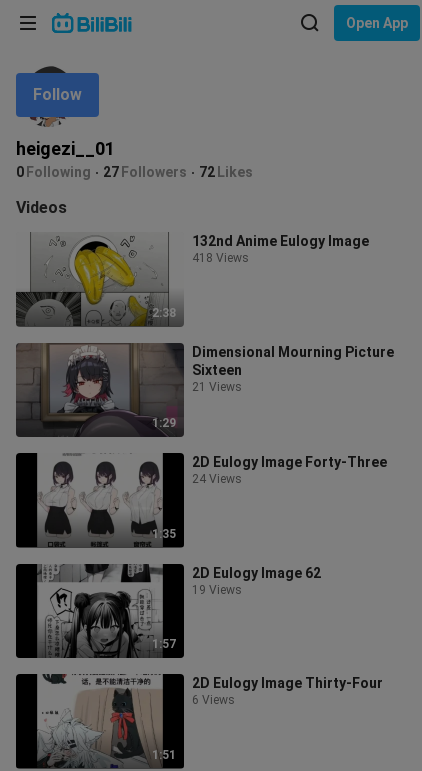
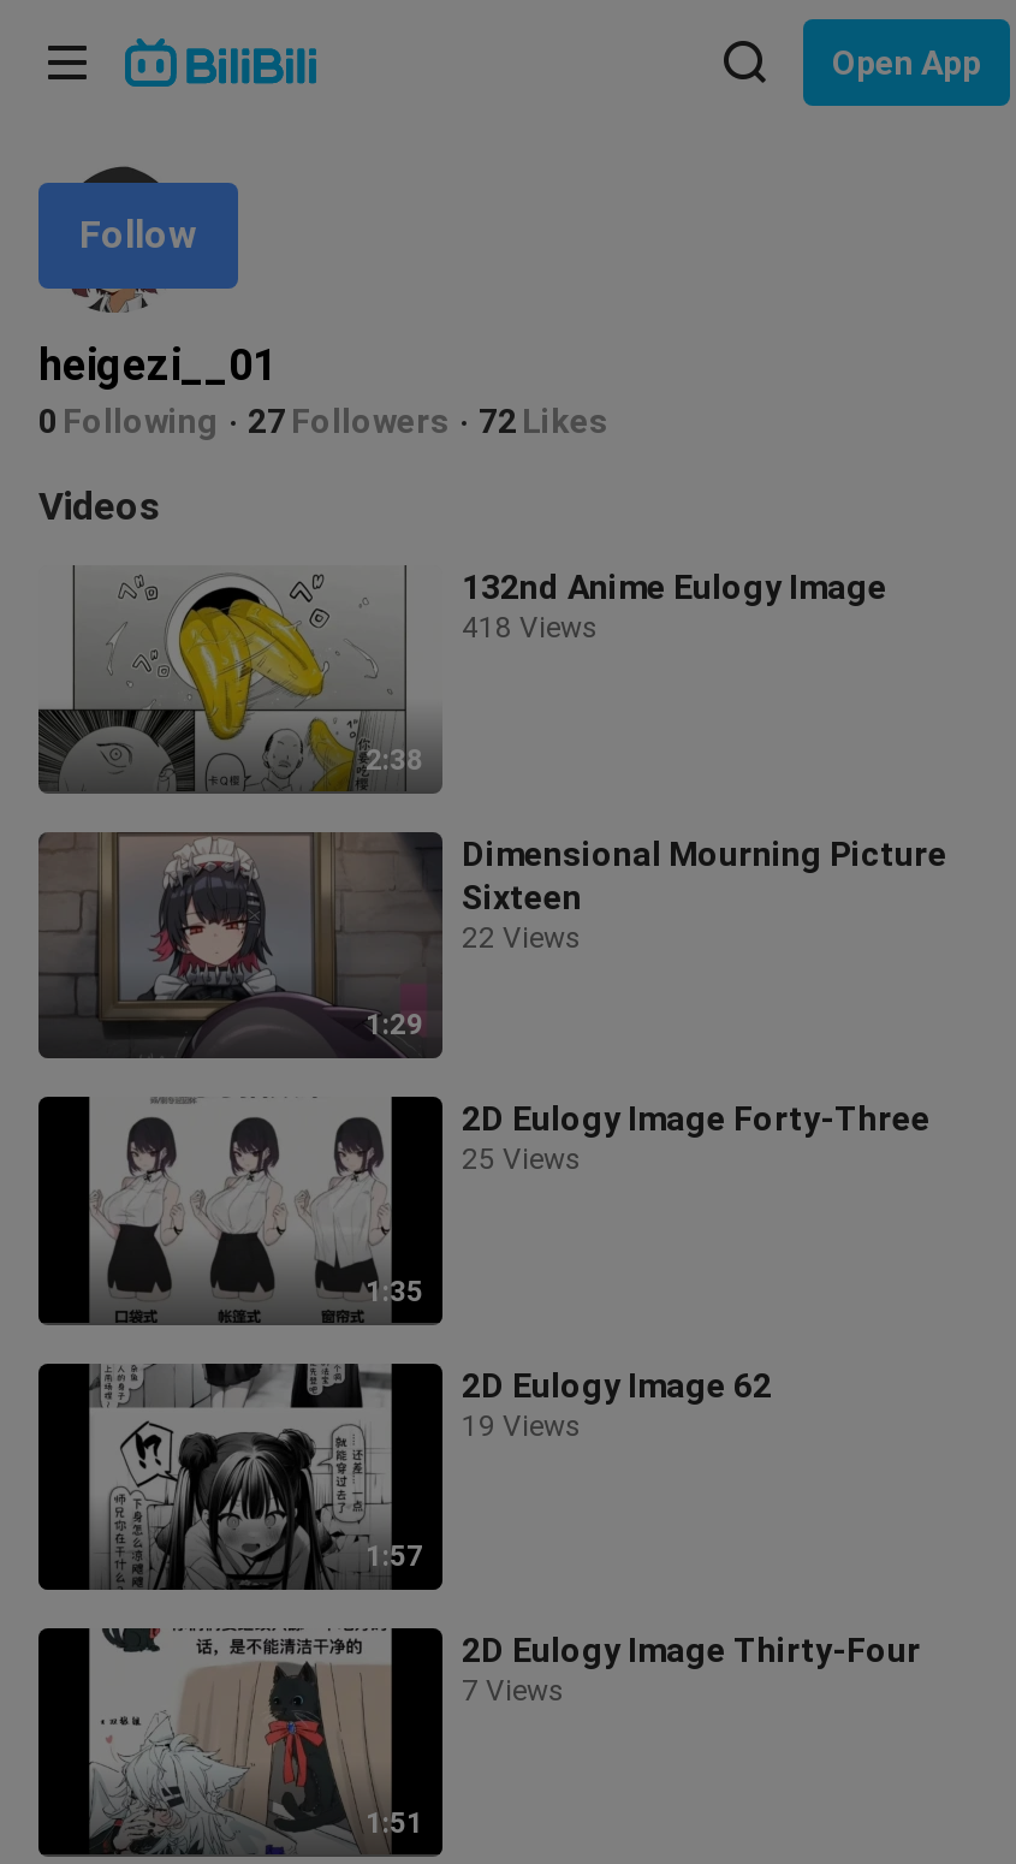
[192,379,242,393] 21 Views -> [462,920,582,954] 22 Views
[192,472,242,486] 24 Views -> [462,1142,582,1176] 25 Views
[192,693,235,707] 6 Views -> [462,1674,565,1708] 7 Views

